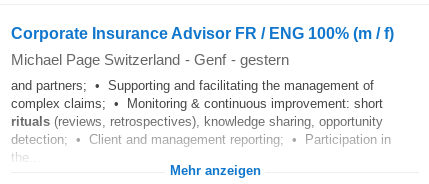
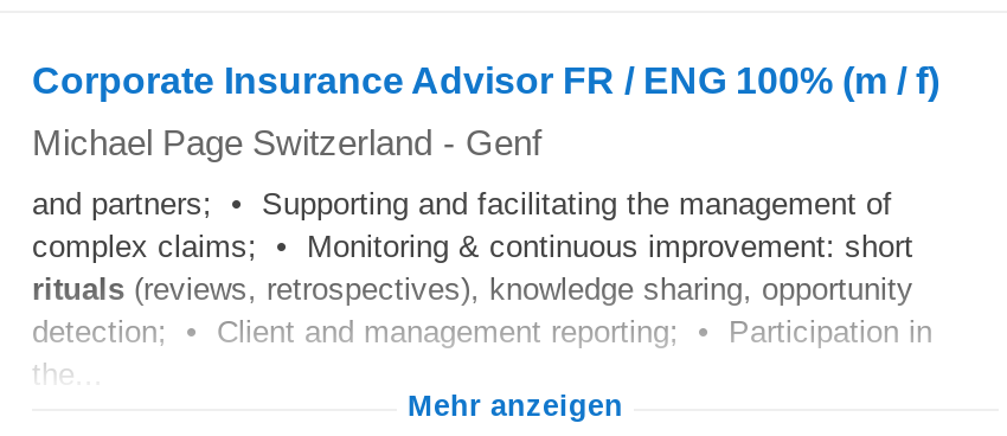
[11,51,289,68] Michael Page Switzerland - Genf - gestern -> [32,122,541,162] Michael Page Switzerland - Genf

